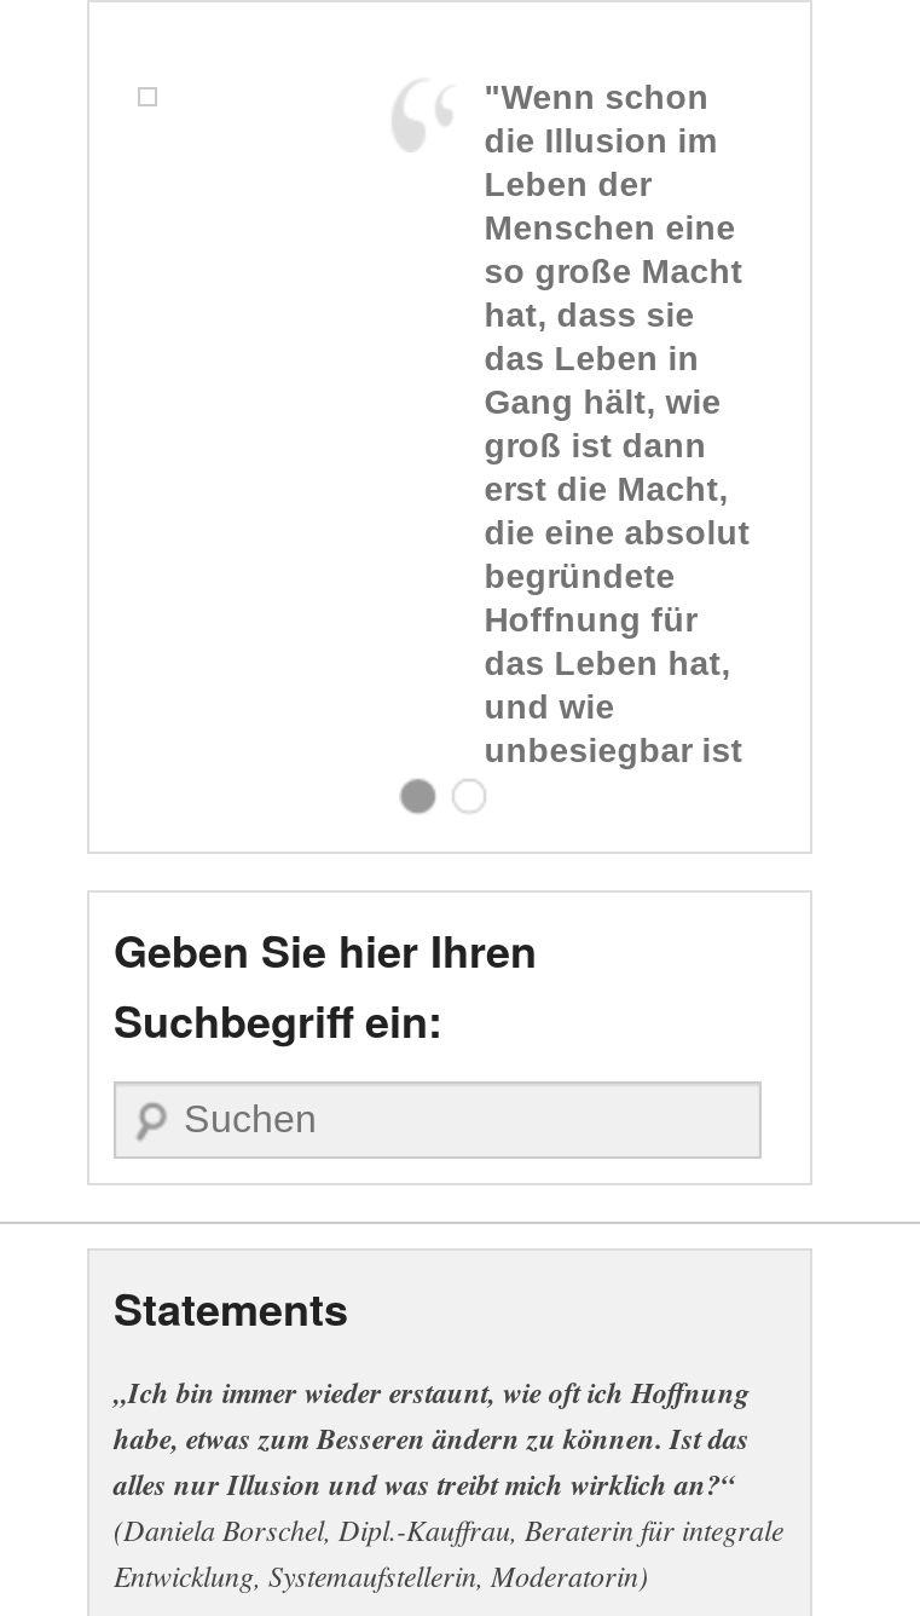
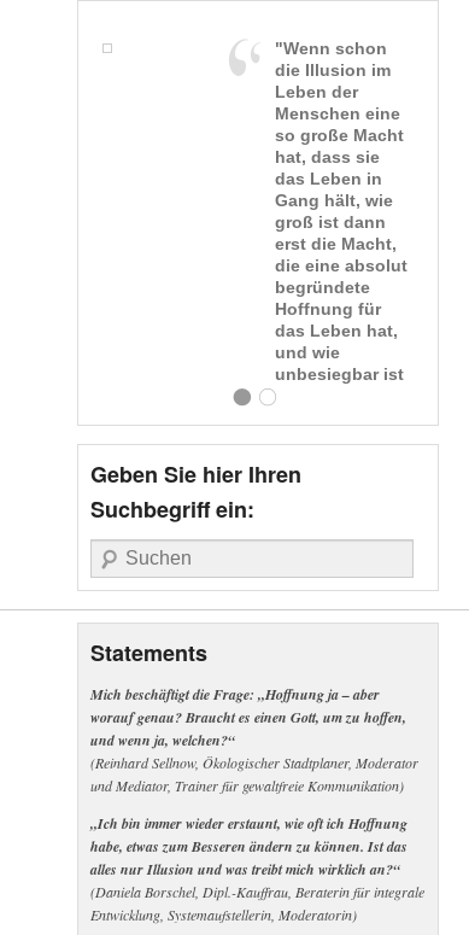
none -> [90,685,418,796] Mich beschäftigt die Frage: „Hoffnung ja – aber | worauf genau? Braucht es einen Gott, um zu hoffen, | und wenn ja, welchen?“ | (Reinhard Sellnow, Ökologischer Stadtplaner, Moderator | und Mediator, Trainer für gewaltfreie Kommunikation)

